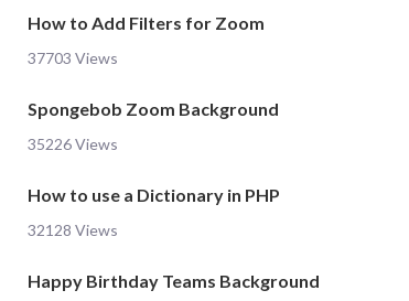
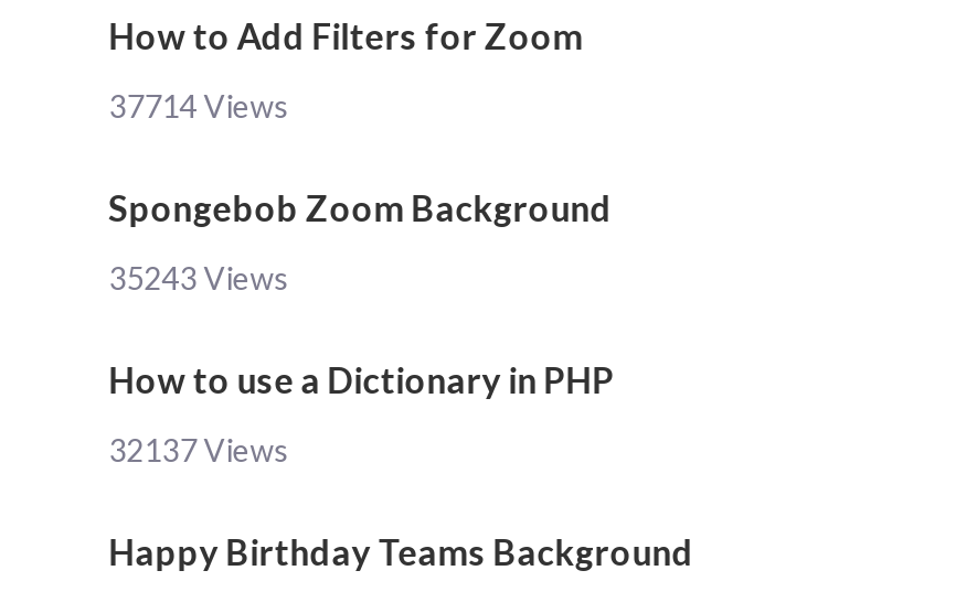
[27,49,118,68] 37703 Views -> [109,88,290,125] 37714 Views
[27,135,118,154] 35226 Views -> [109,260,290,297] 35243 Views
[27,221,118,240] 32128 Views -> [109,432,290,469] 32137 Views

